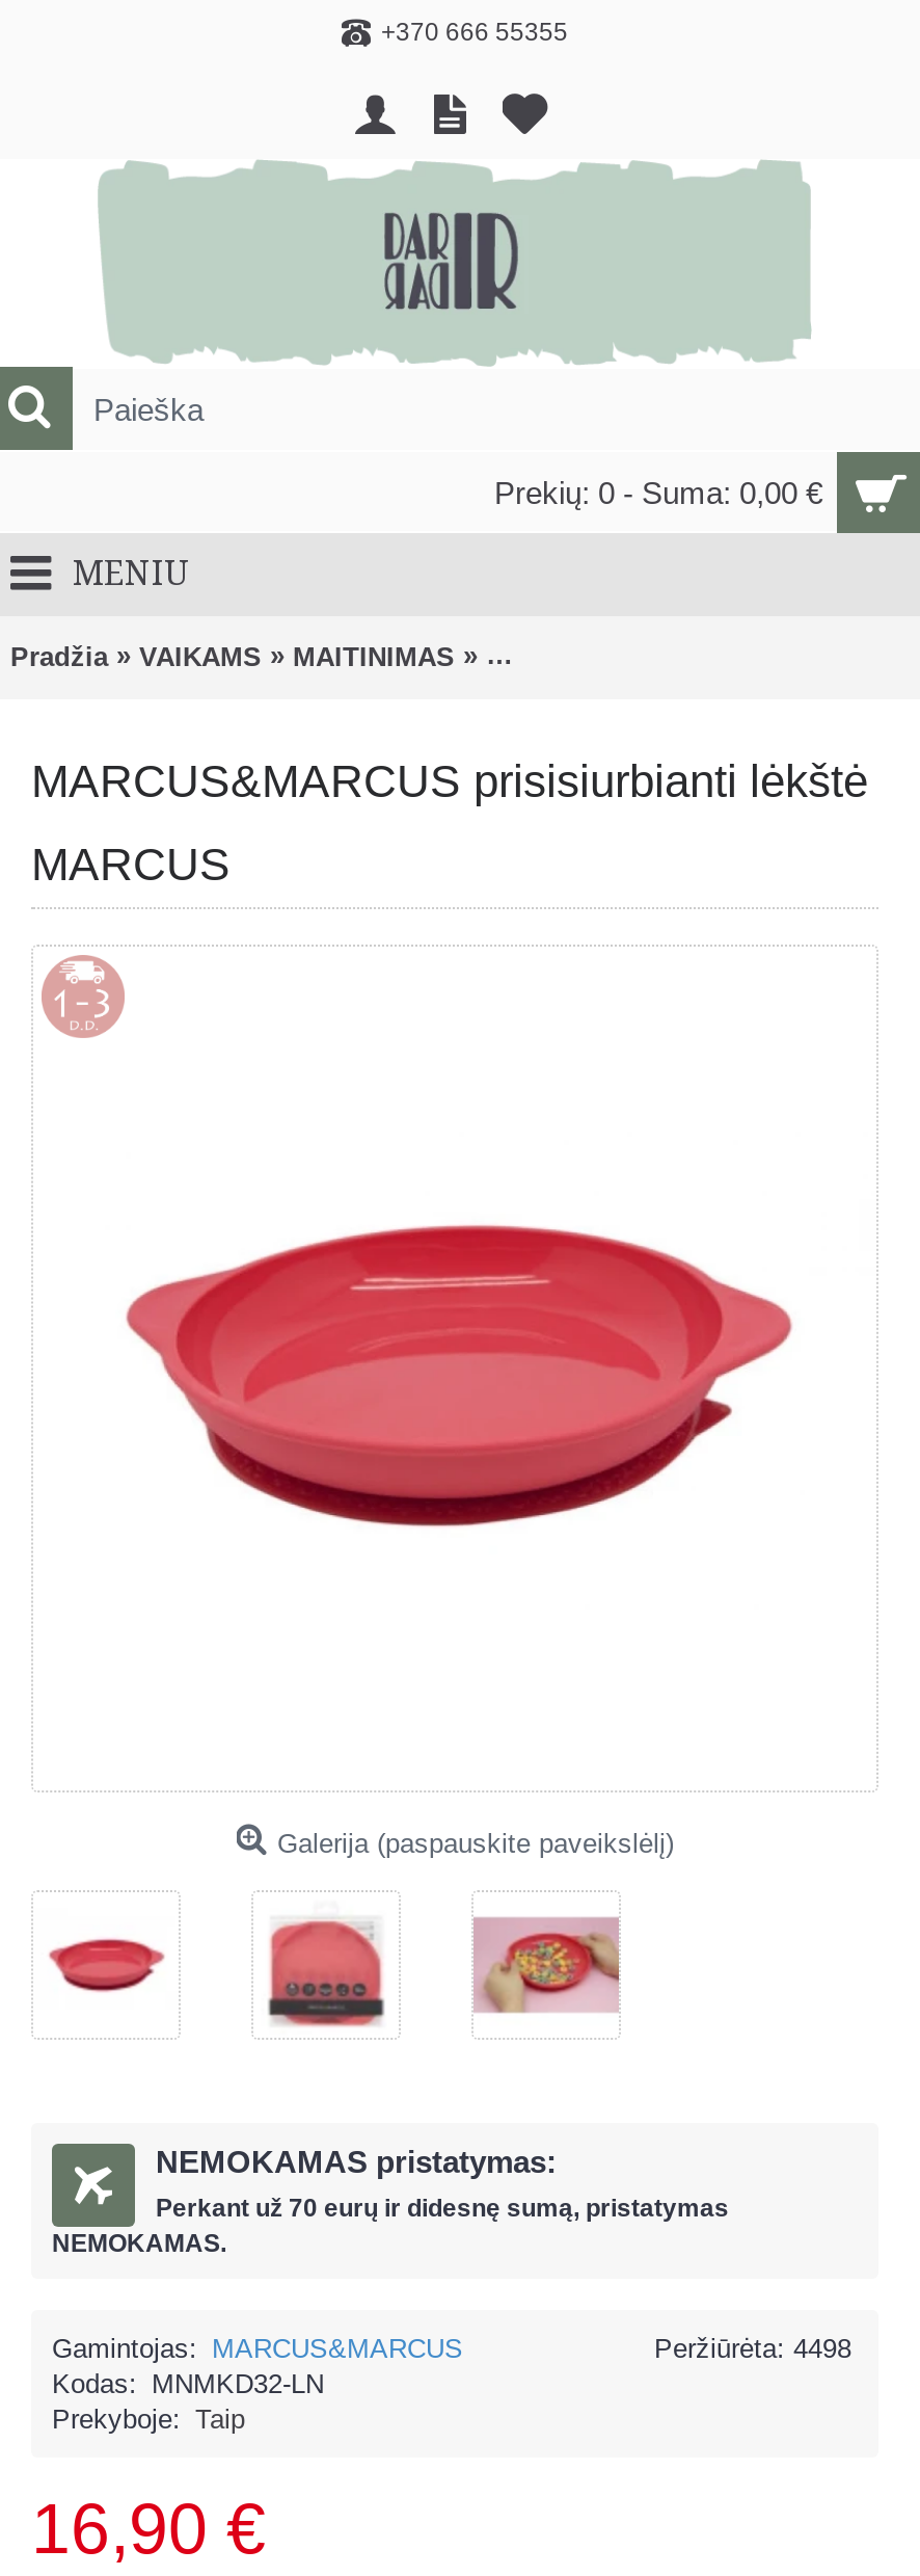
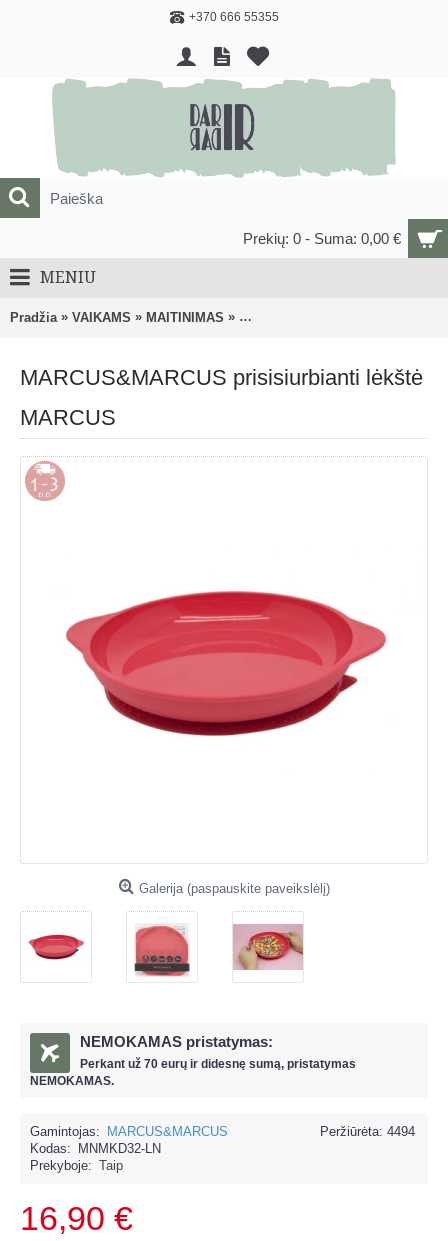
[654,2333,851,2364] Peržiūrėta: 4498 -> [320,1124,415,1139] Peržiūrėta: 4494

